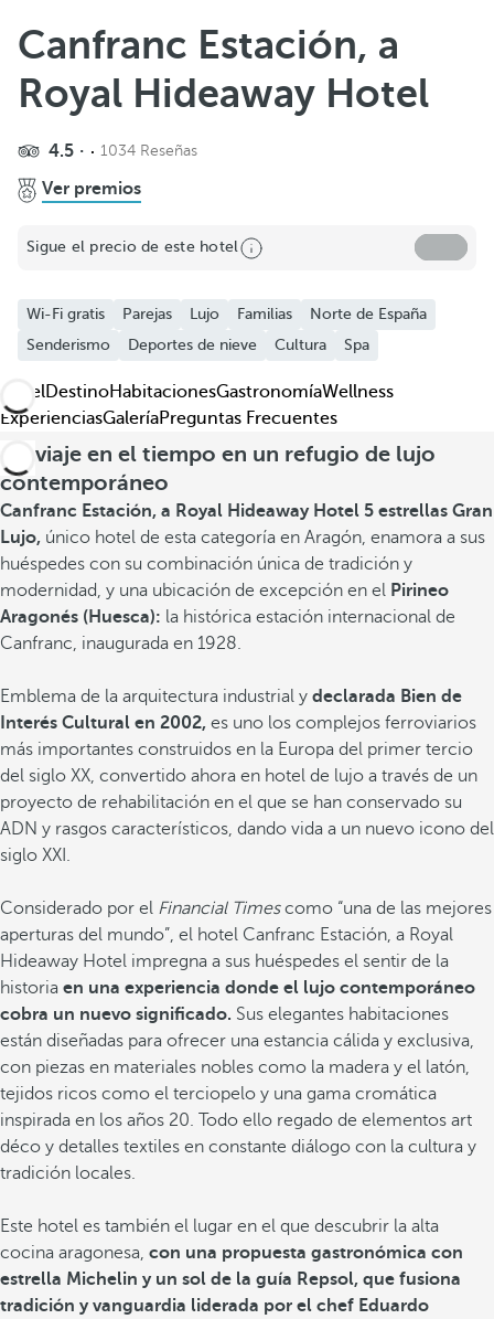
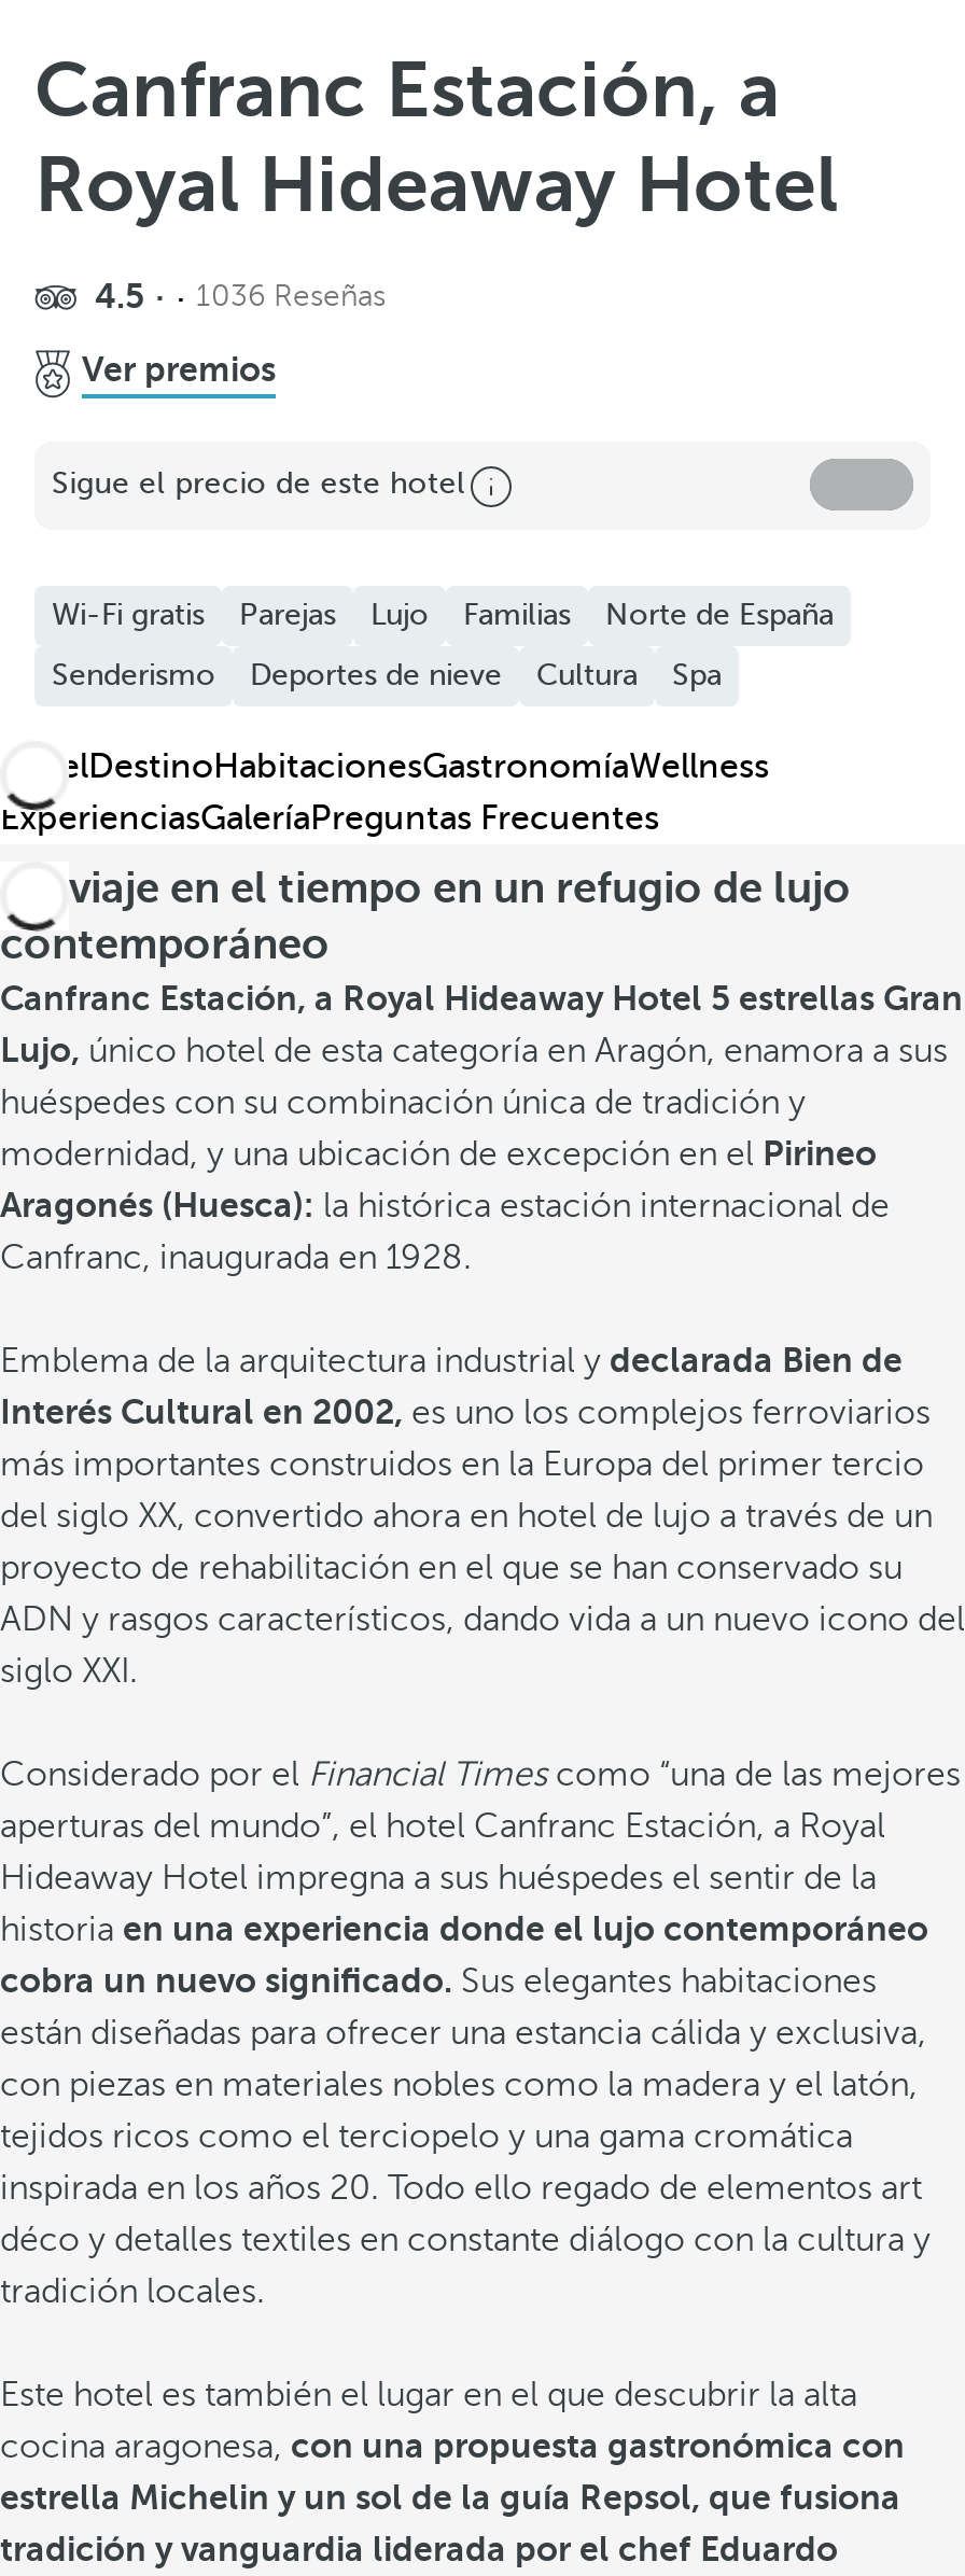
[100,142,197,159] 1034 Reseñas -> [196,280,386,312] 1036 Reseñas

